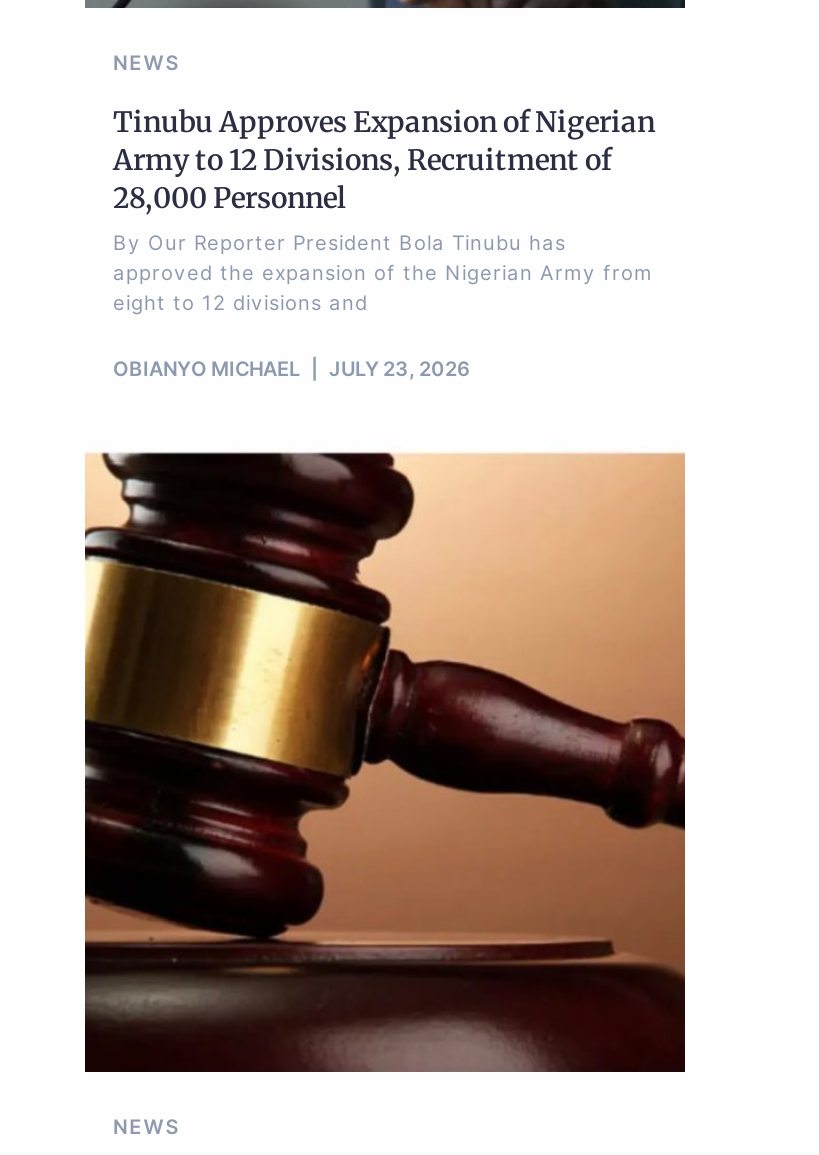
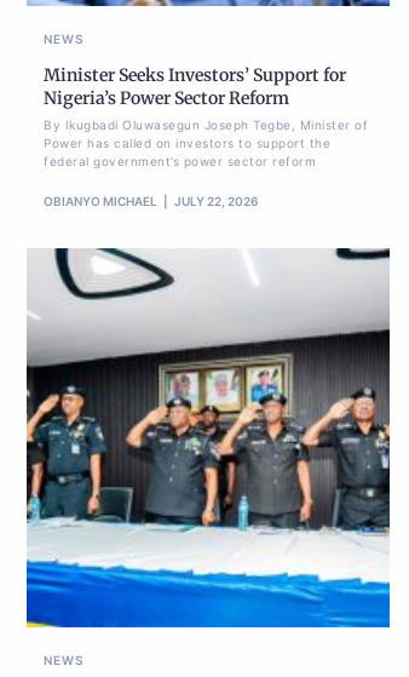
[113,105,655,315] Tinubu Approves Expansion of Nigerian | Army to 12 Divisions, Recruitment of | 28,000 Personnel | By Our Reporter President Bola Tinubu has | approved the expansion of the Nigerian Army from | eight to 12 divisions and -> [44,64,368,168] Minister Seeks Investors’ Support for | Nigeria’s Power Sector Reform | By Ikugbadi Oluwasegun Joseph Tegbe, Minister of | Power has called on investors to support the | federal government’s power sector reform
[113,357,469,381] OBIANYO MICHAEL JULY 23, 2026 -> [44,193,258,208] OBIANYO MICHAEL JULY 22, 2026
[83,448,687,1074] [image] -> [25,247,391,629] [image]

